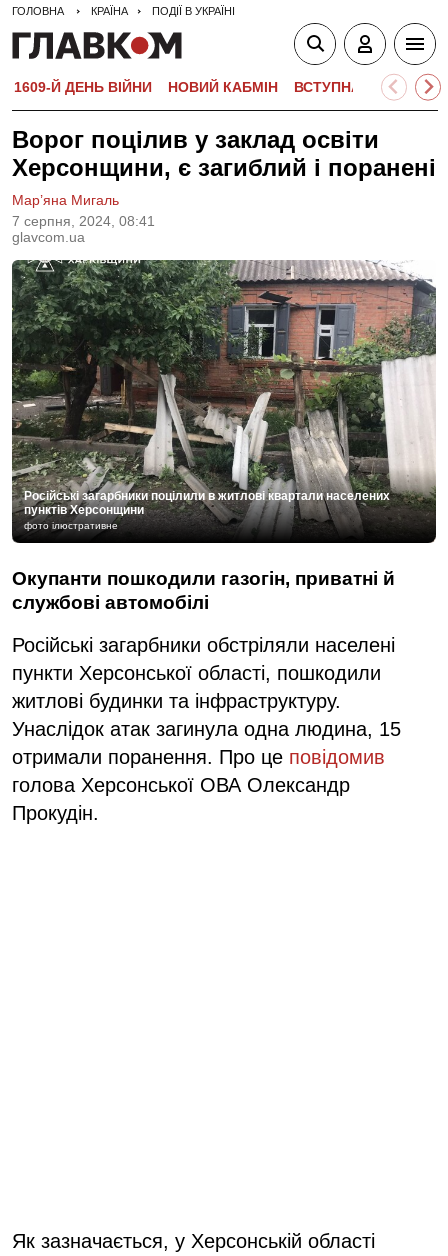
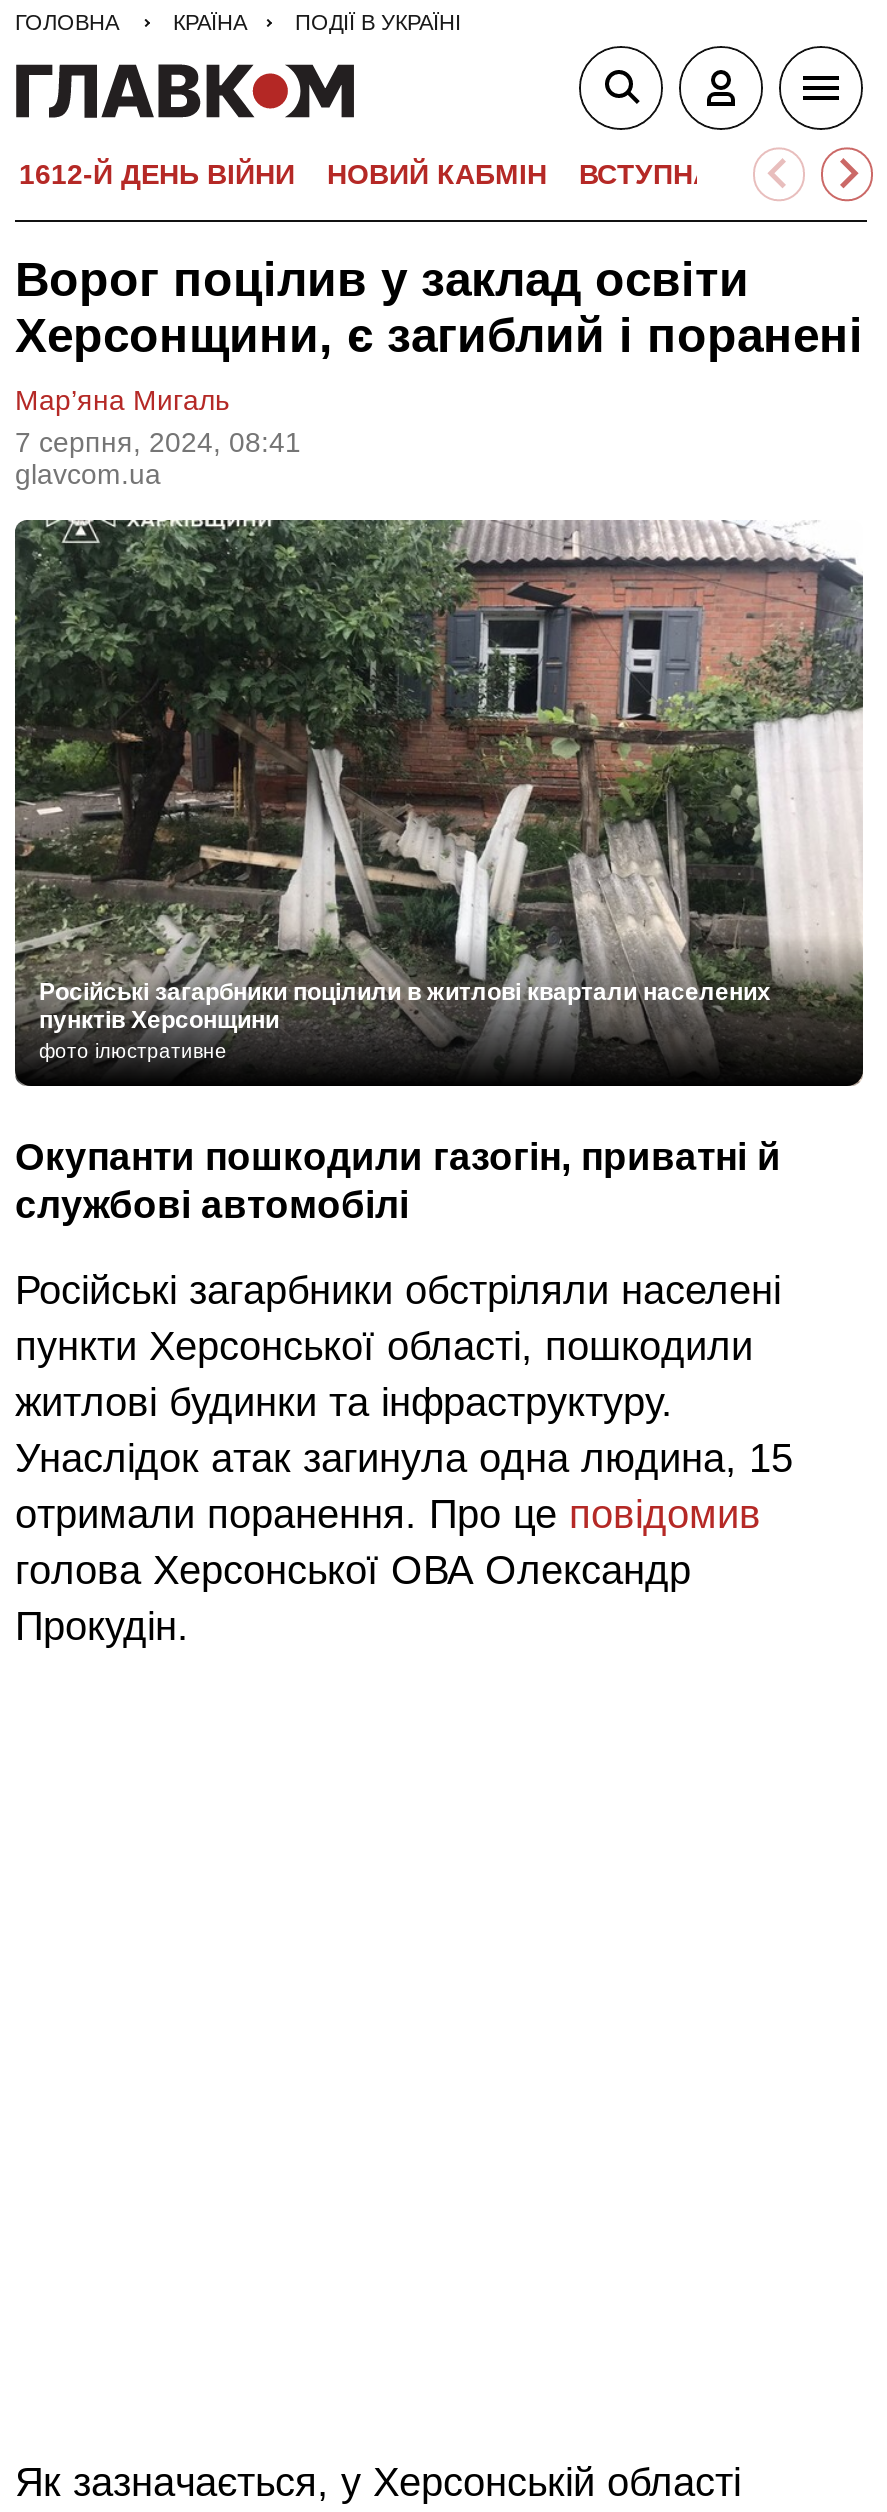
[14,79,152,95] 1609-Й ДЕНЬ ВІЙНИ -> [19,158,295,190] 1612-Й ДЕНЬ ВІЙНИ

